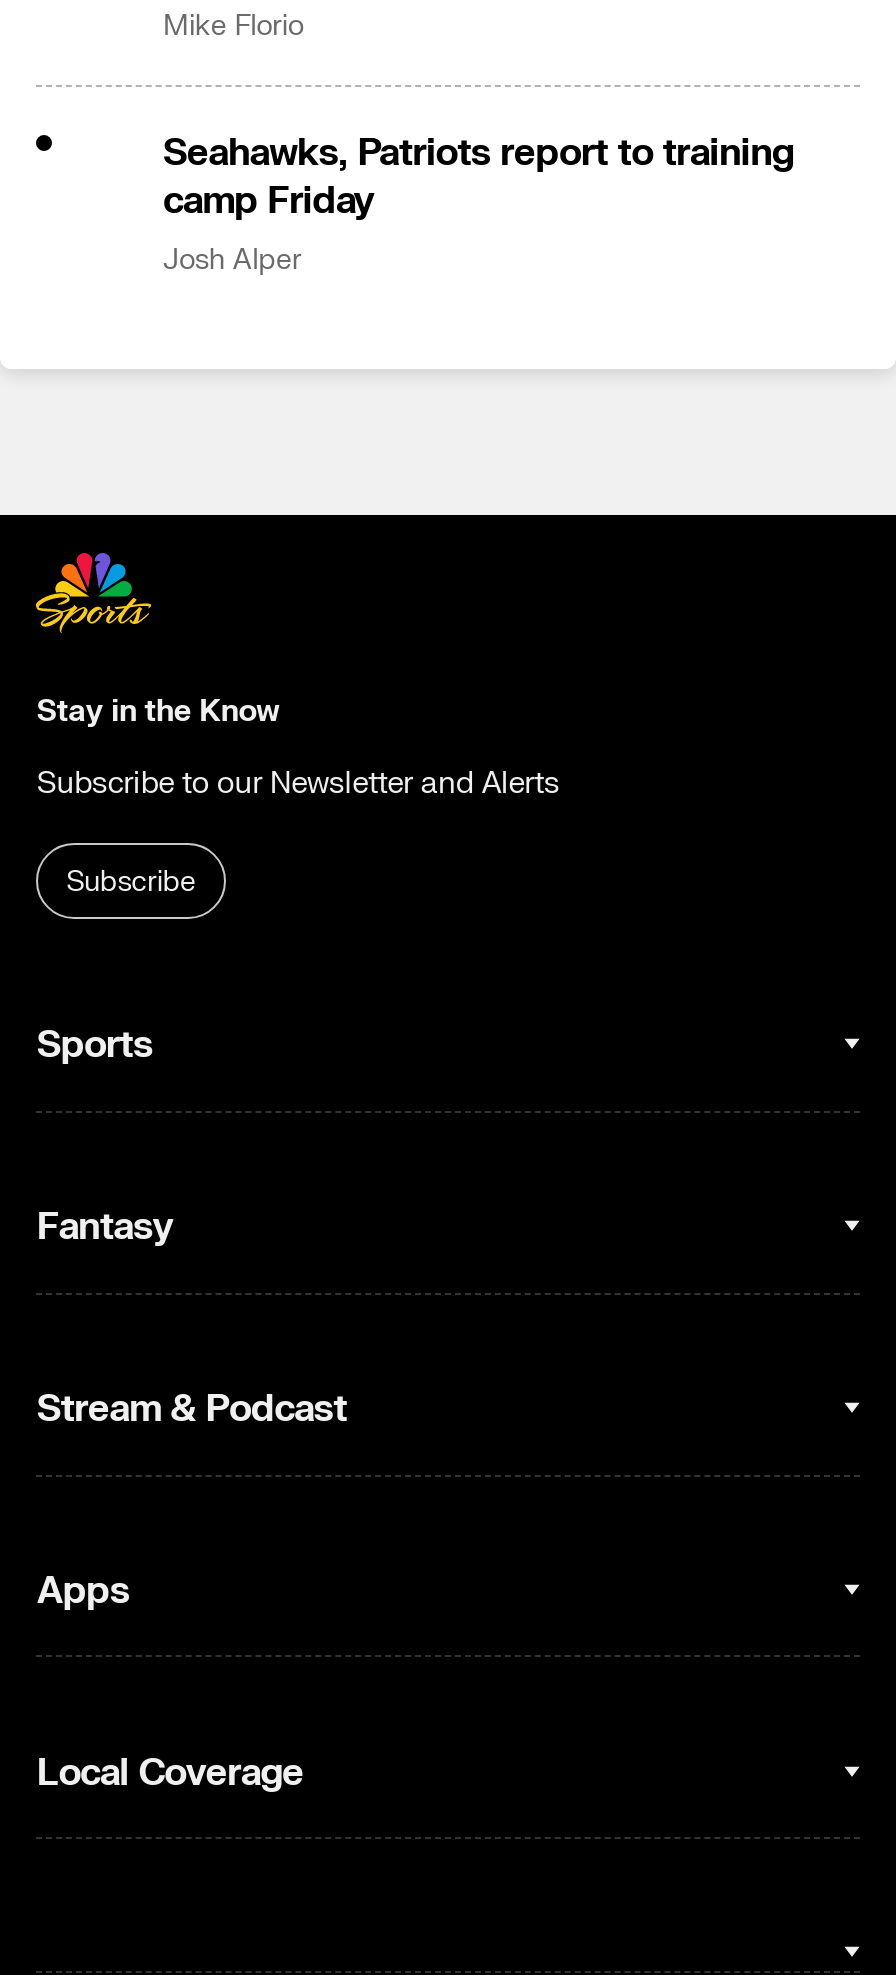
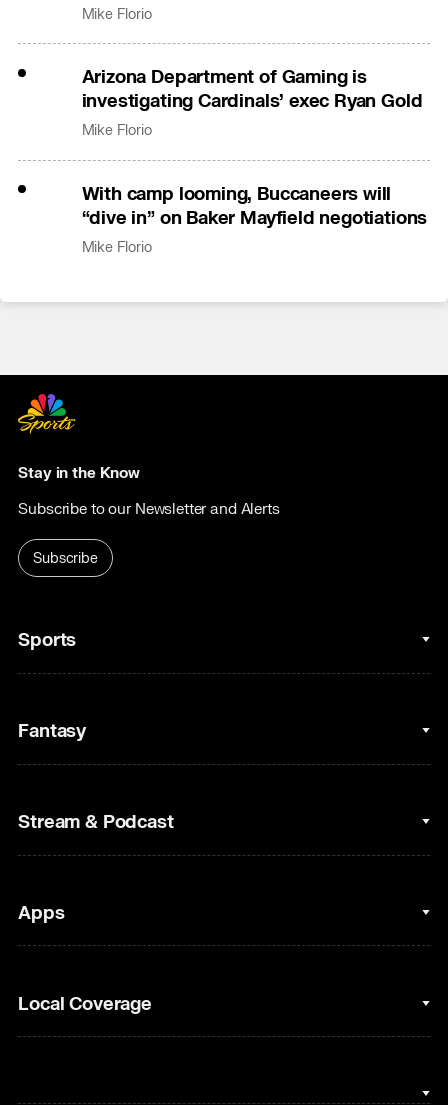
[163,128,793,277] Seahawks, Patriots report to training | camp Friday | Josh Alper -> [81,65,427,256] Arizona Department of Gaming is | investigating Cardinals’ exec Ryan Gold | Mike Florio | With camp looming, Buccaneers will | “dive in” on Baker Mayfield negotiations | Mike Florio

